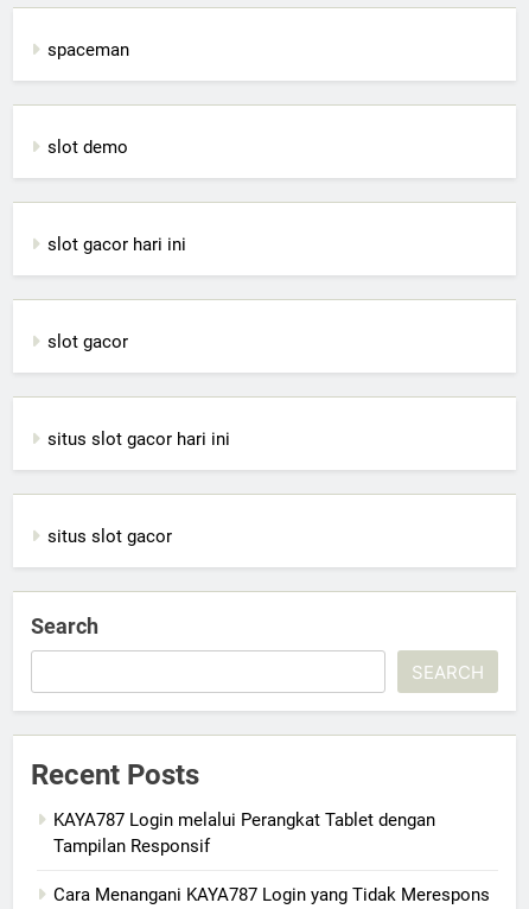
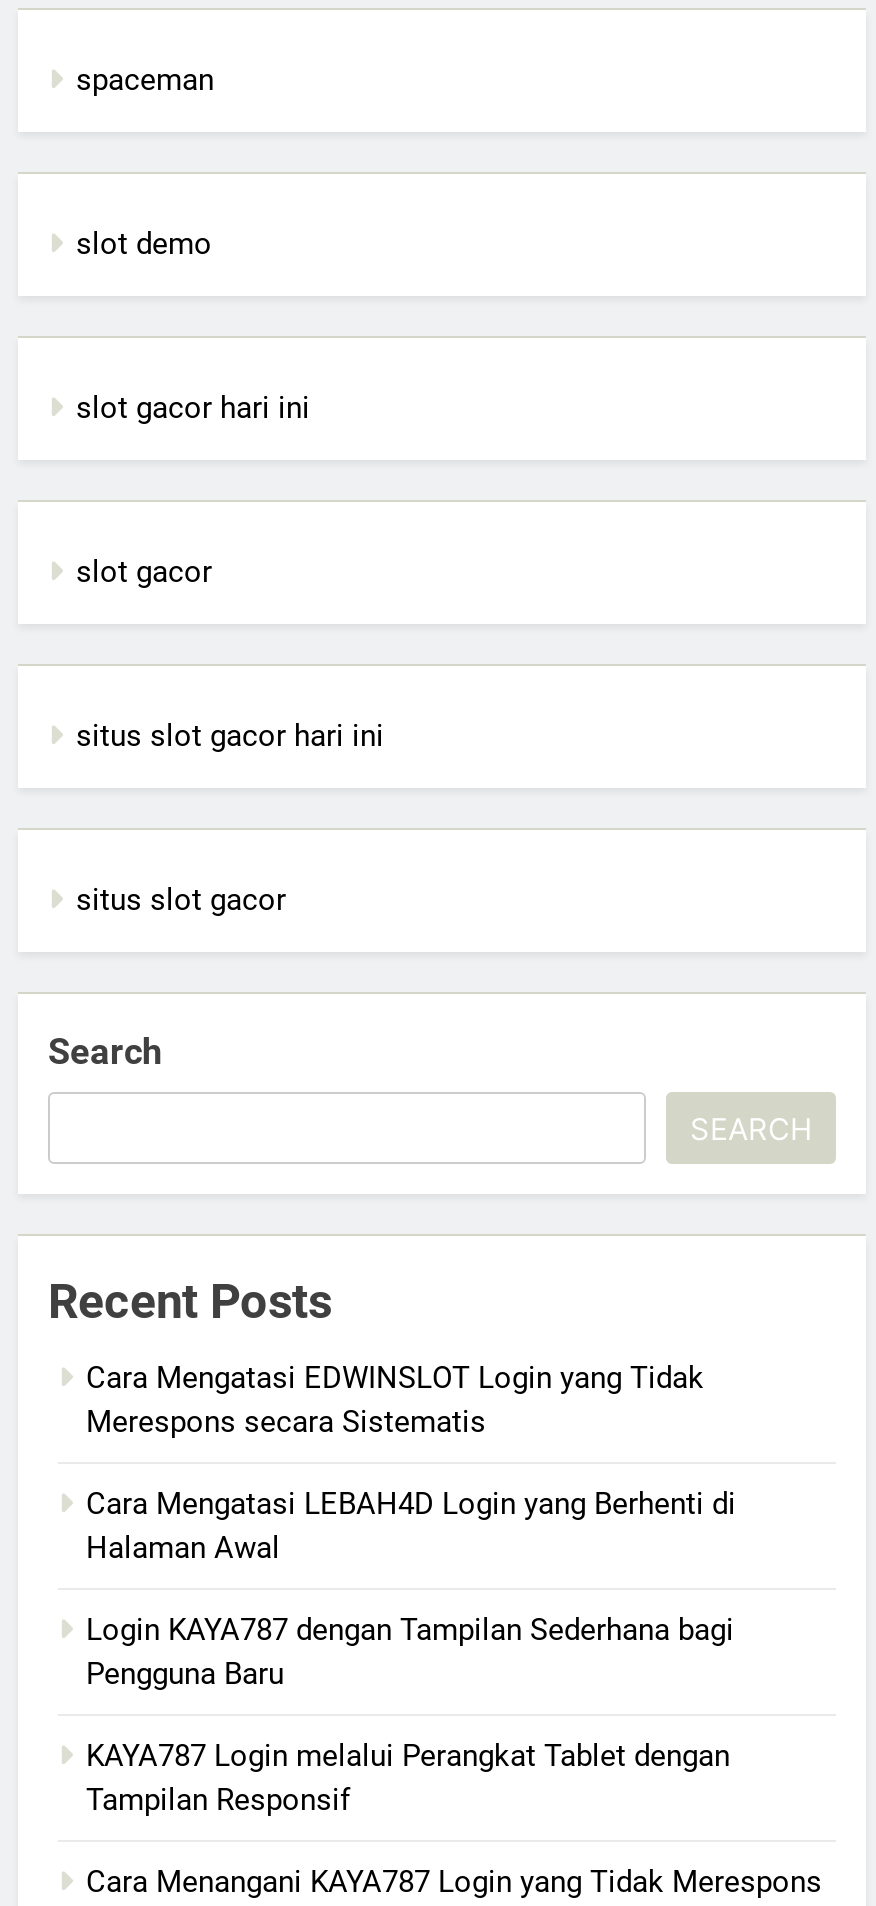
none -> [86,1360,736,1692] Cara Mengatasi EDWINSLOT Login yang Tidak | Merespons secara Sistematis | Cara Mengatasi LEBAH4D Login yang Berhenti di | Halaman Awal | Login KAYA787 dengan Tampilan Sederhana bagi | Pengguna Baru

